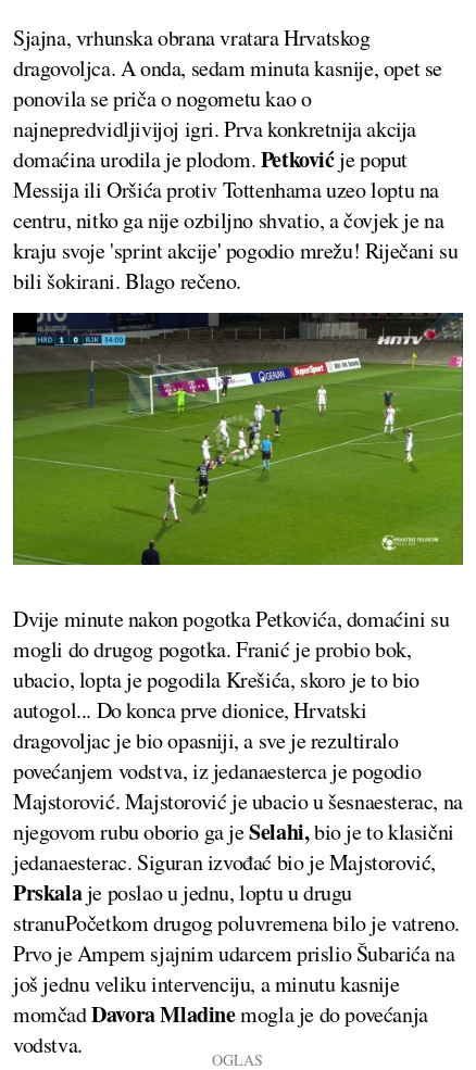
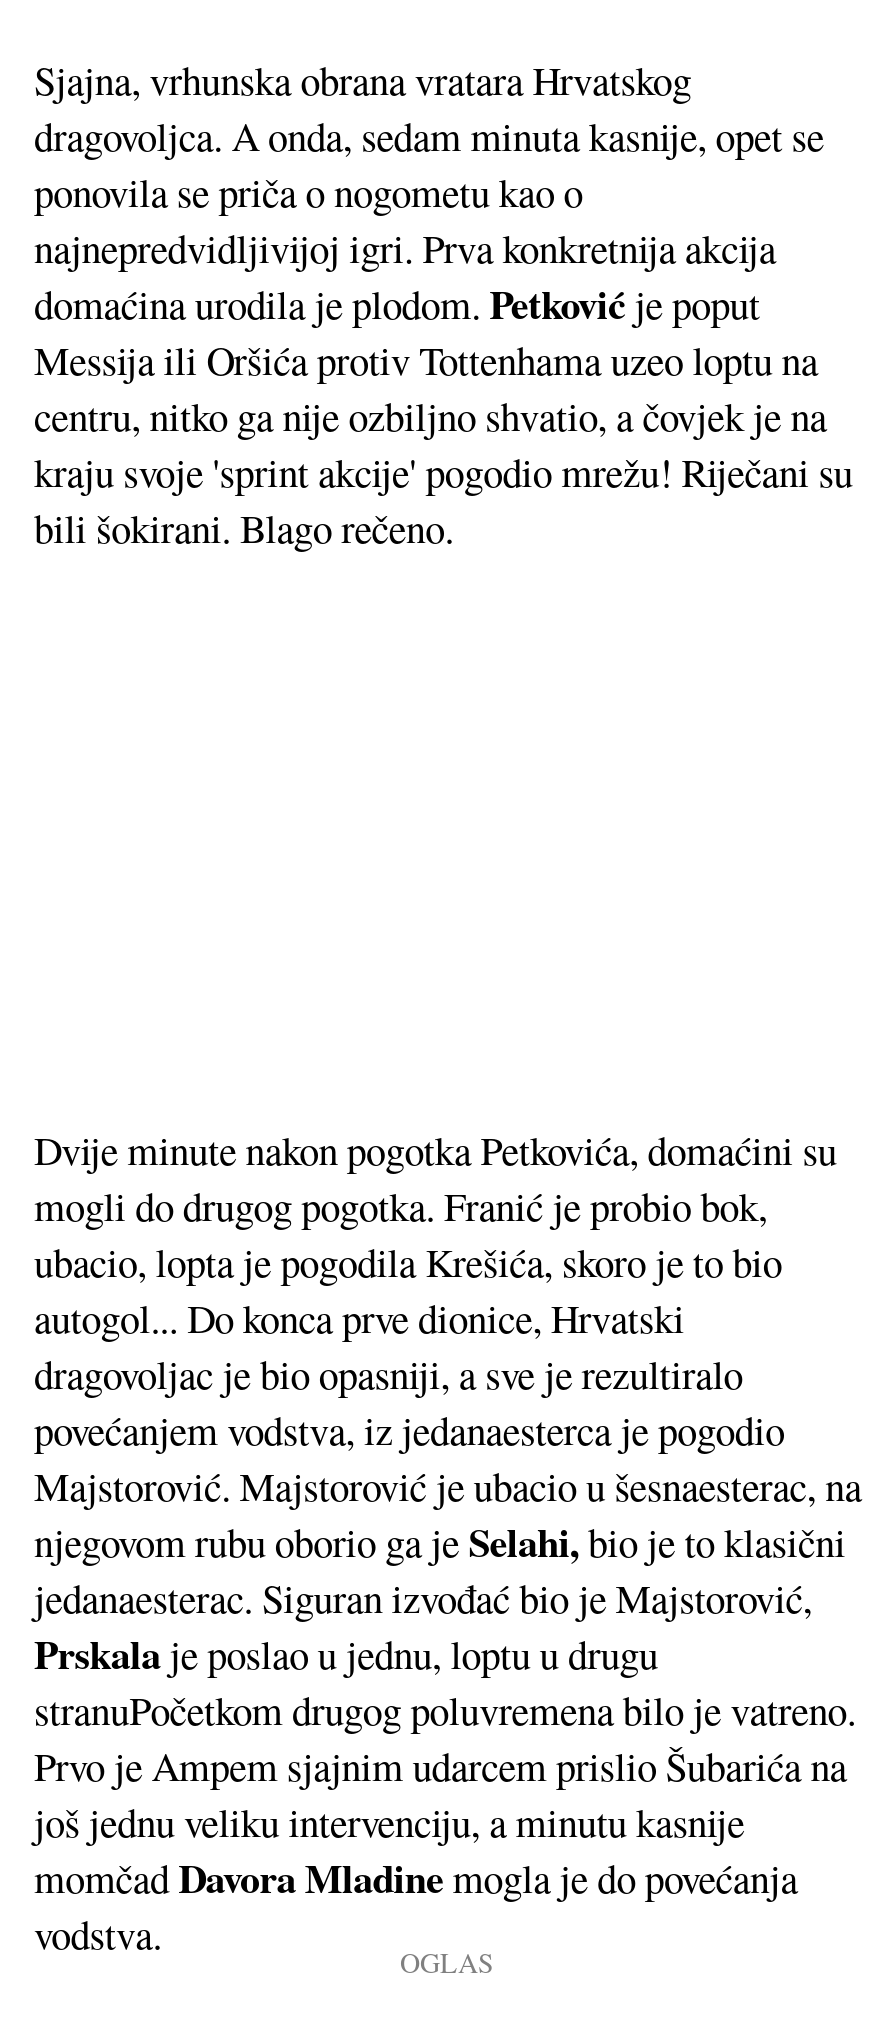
[12,312,464,566] [image] -> none

